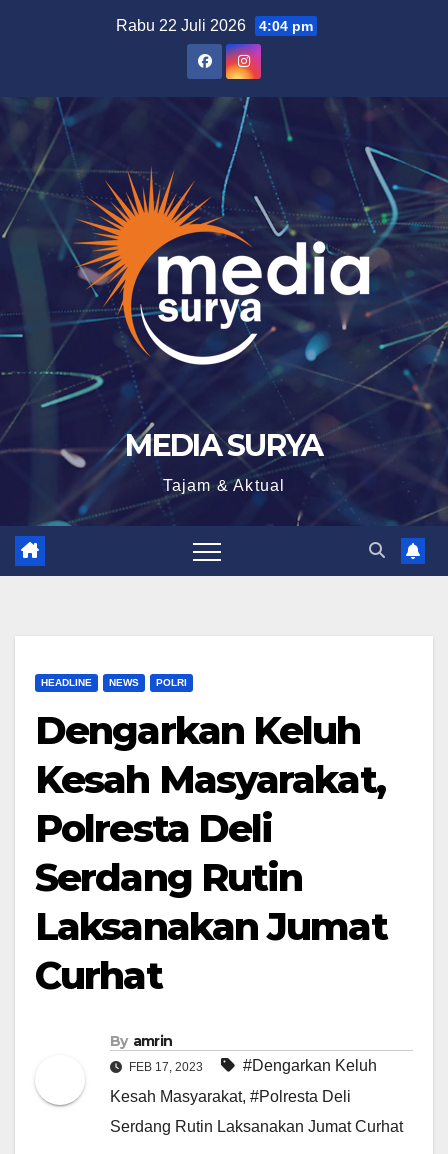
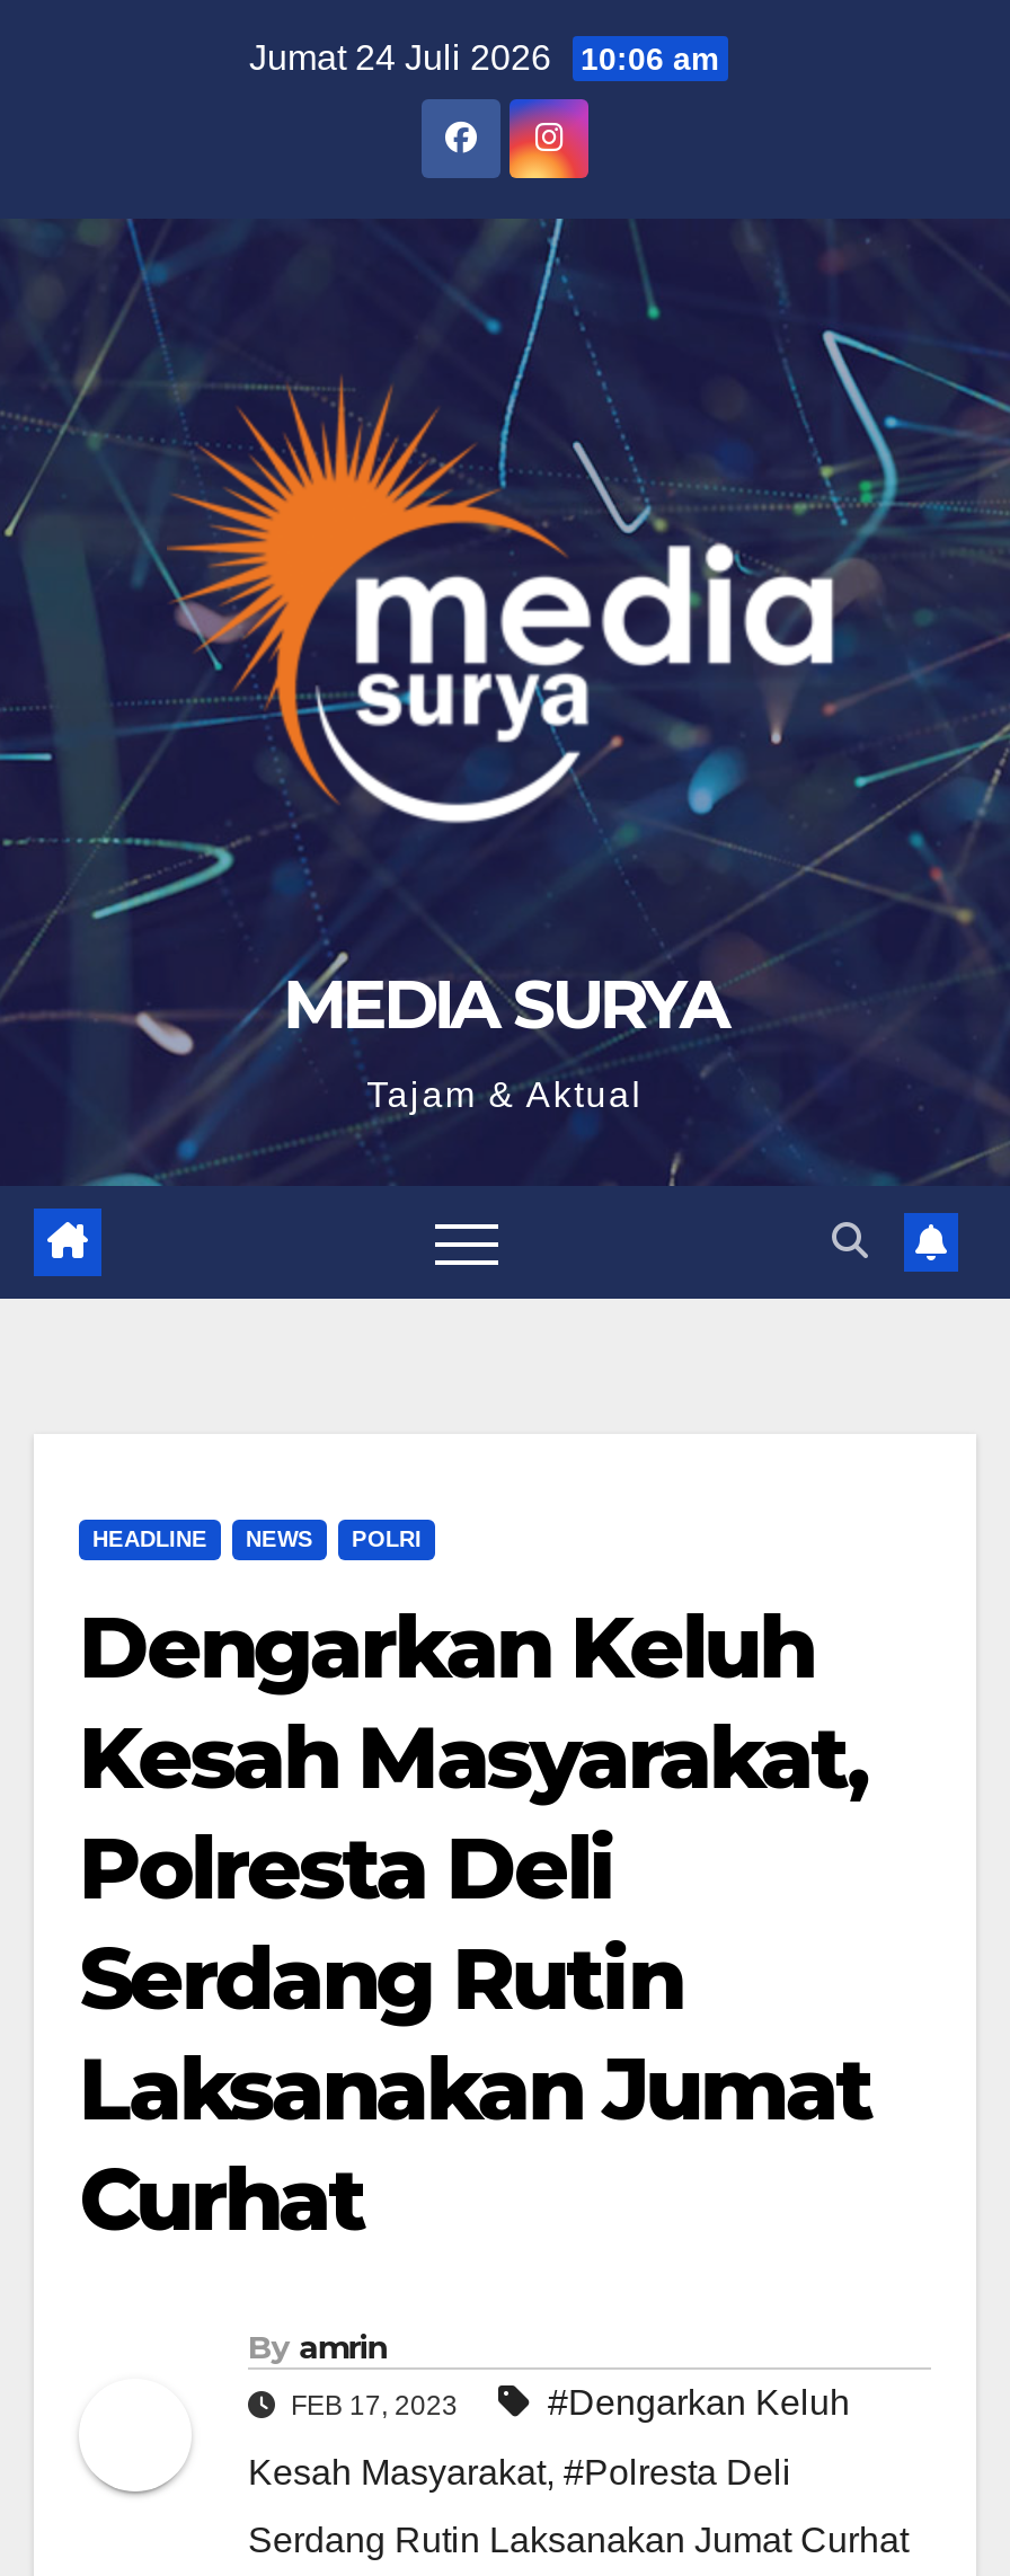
[116,17,313,34] Rabu 22 Juli 2026 4:04 pm -> [249,38,718,77] Jumat 24 Juli 2026 10:06 am

